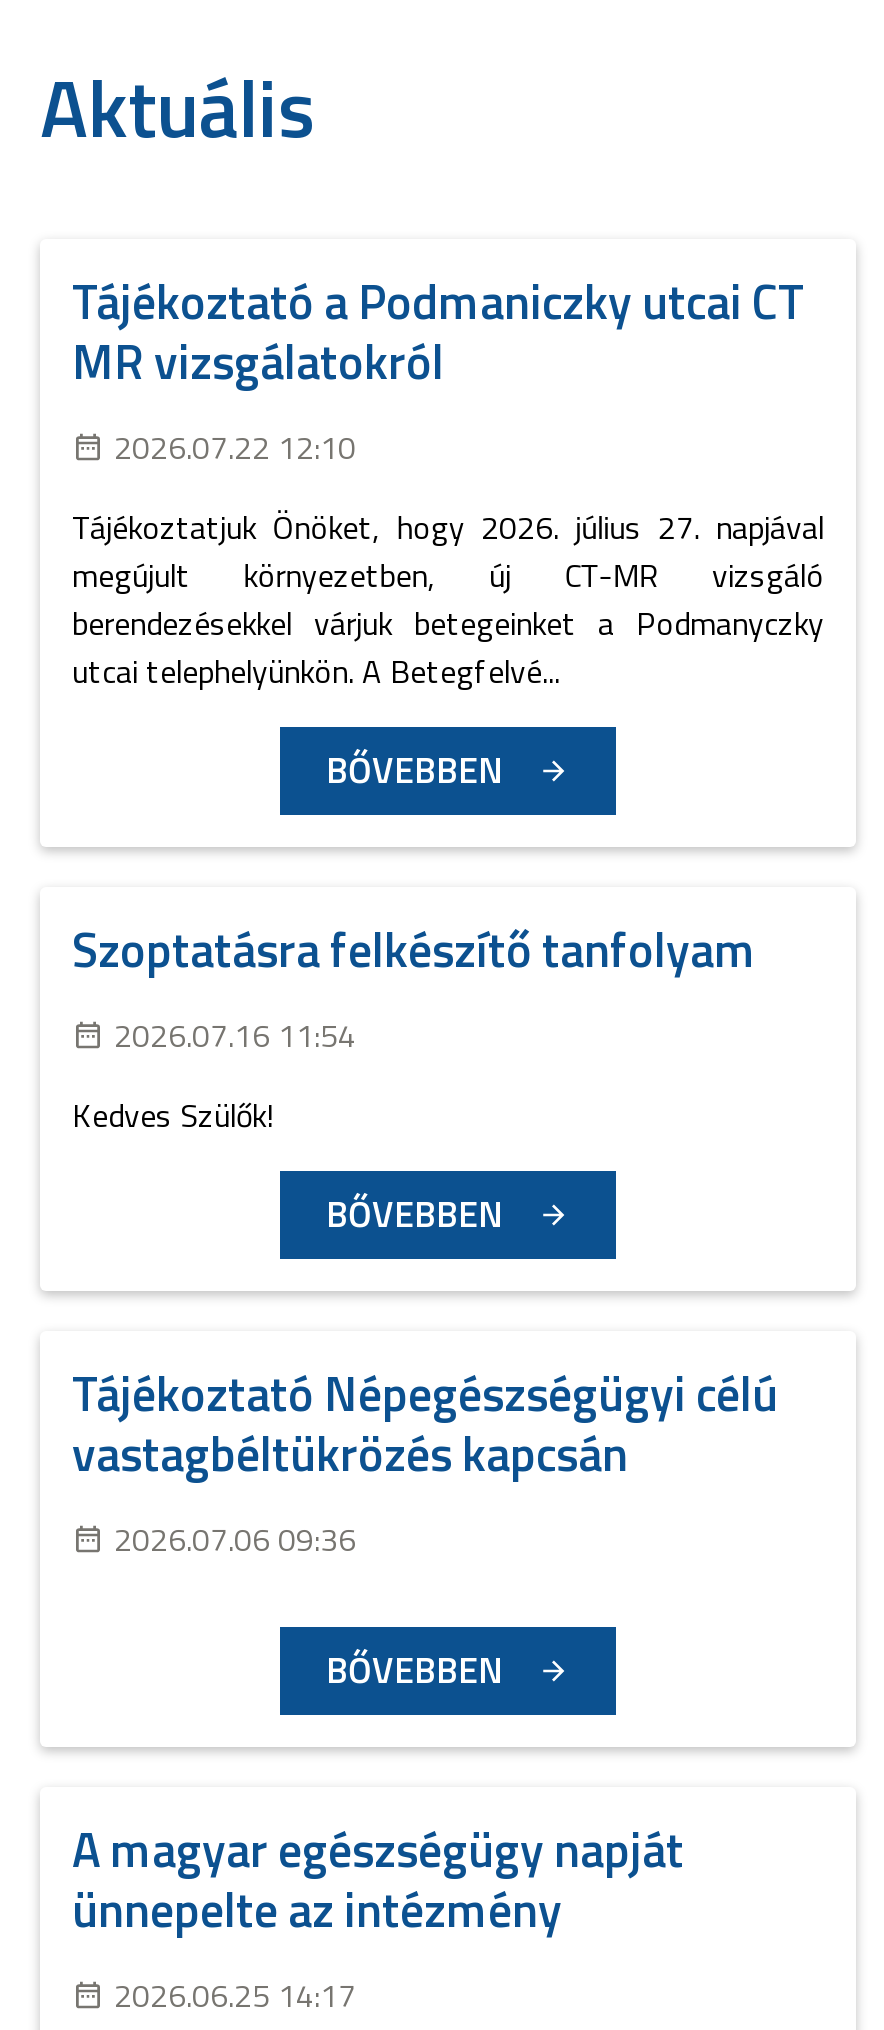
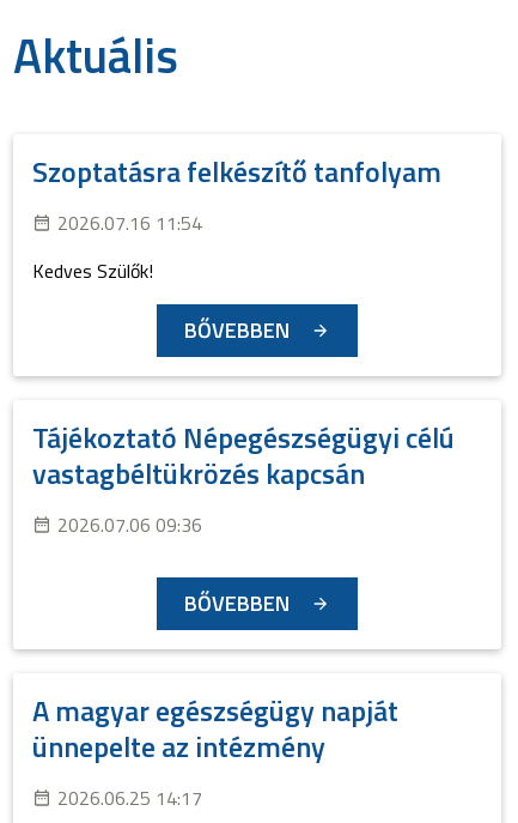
[72,265,824,797] Tájékoztató a Podmaniczky utcai CT | MR vizsgálatokról | 2026.07.22 12:10 | Tájékoztatjuk Önöket, hogy 2026. július 27. napjával | megújult környezetben, új CT-MR vizsgáló | berendezésekkel várjuk betegeinket a Podmanyczky | utcai telephelyünkön. A Betegfelvé... | BŐVEBBEN -> none

